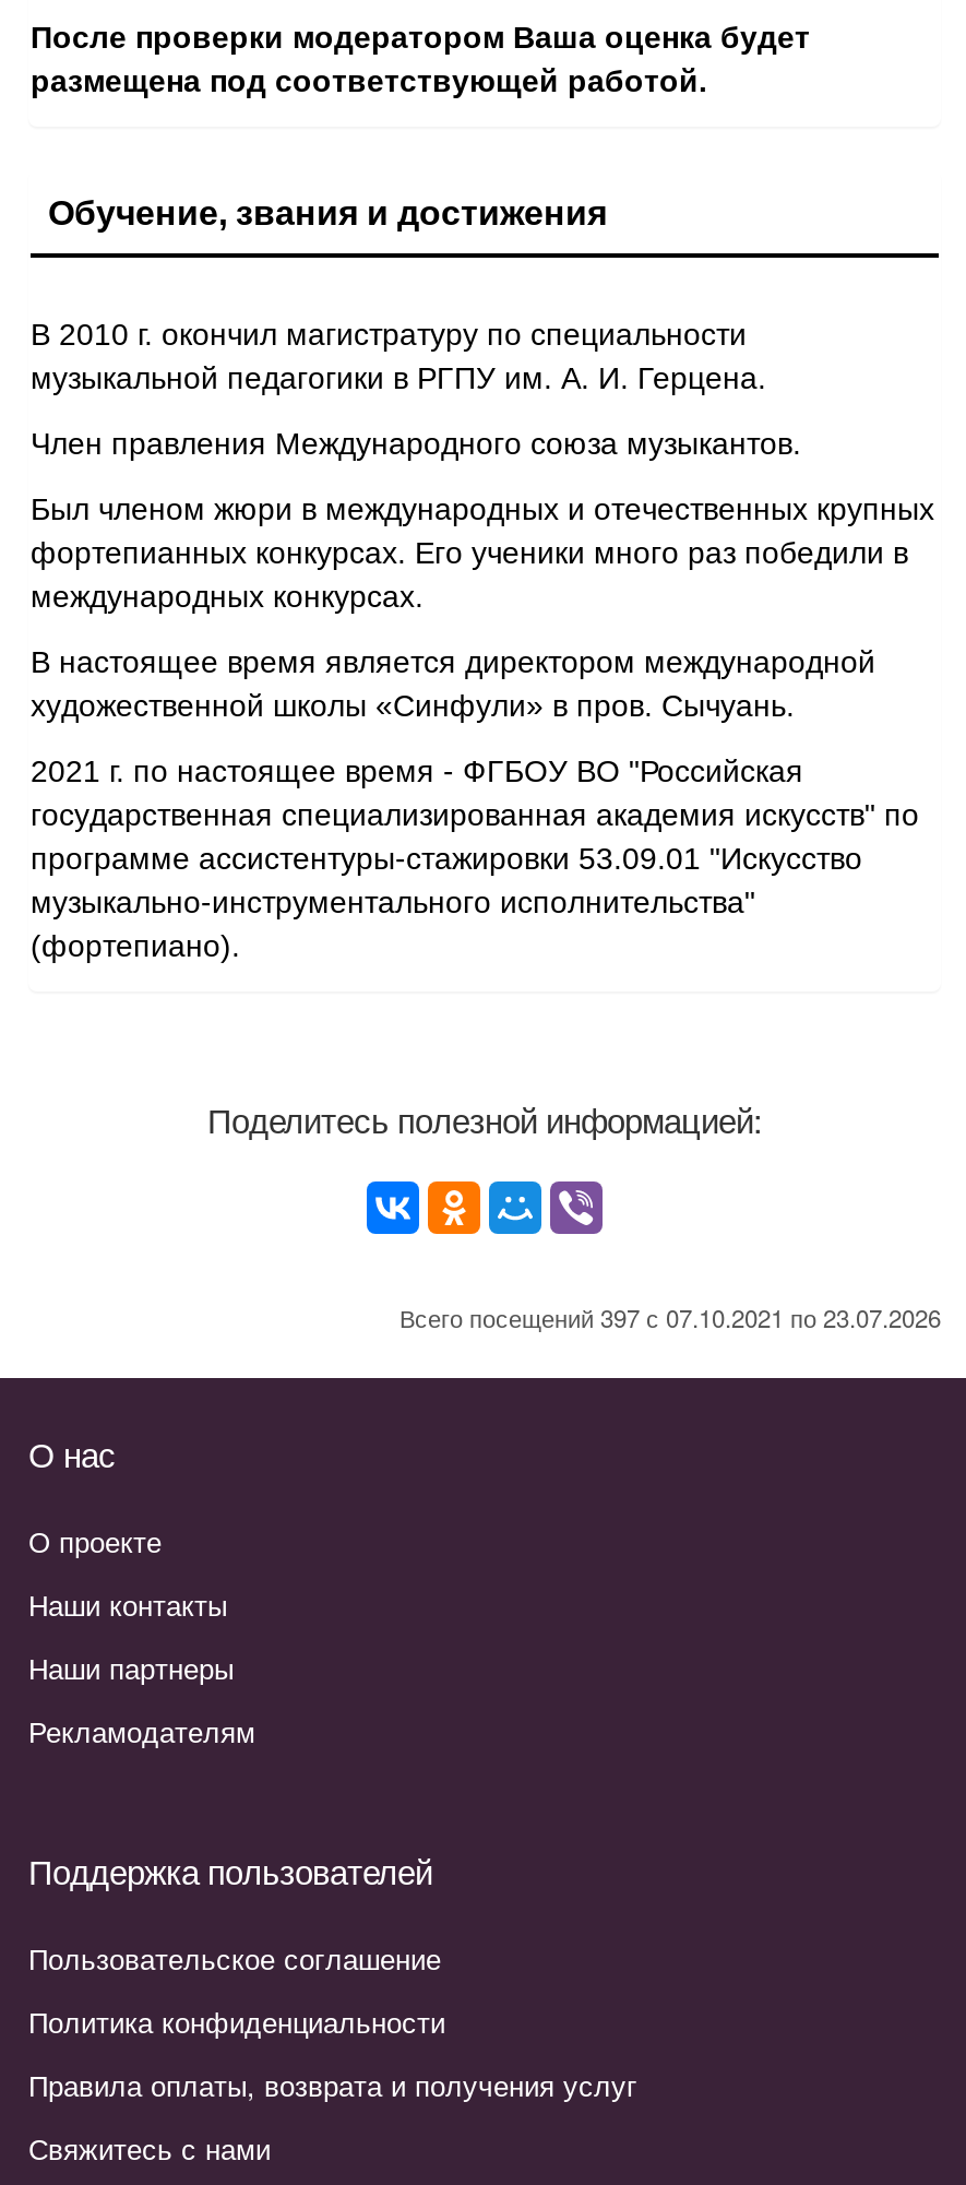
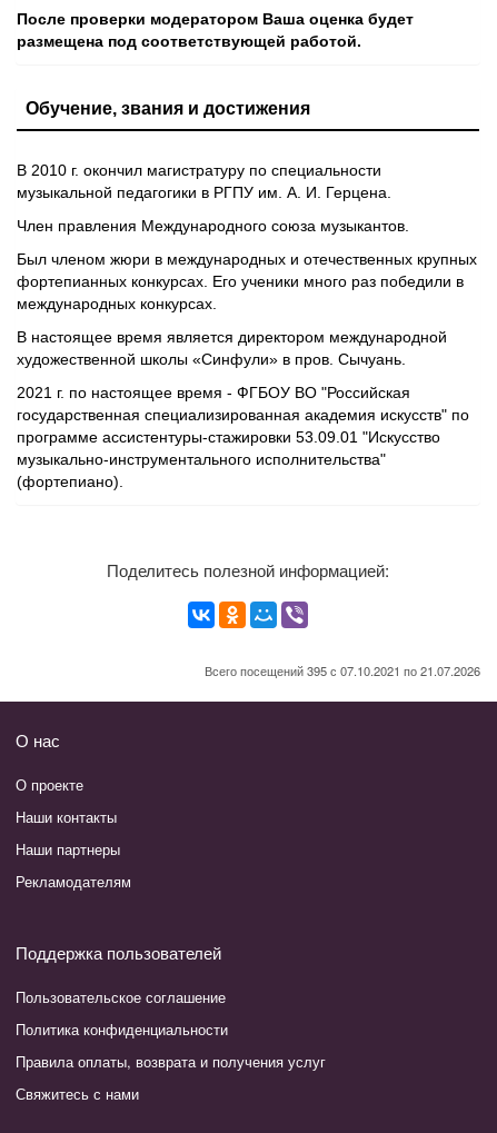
[399,1299,941,1334] Всего посещений 397 с 07.10.2021 по 23.07.2026 -> [205,661,480,679] Всего посещений 395 с 07.10.2021 по 21.07.2026

